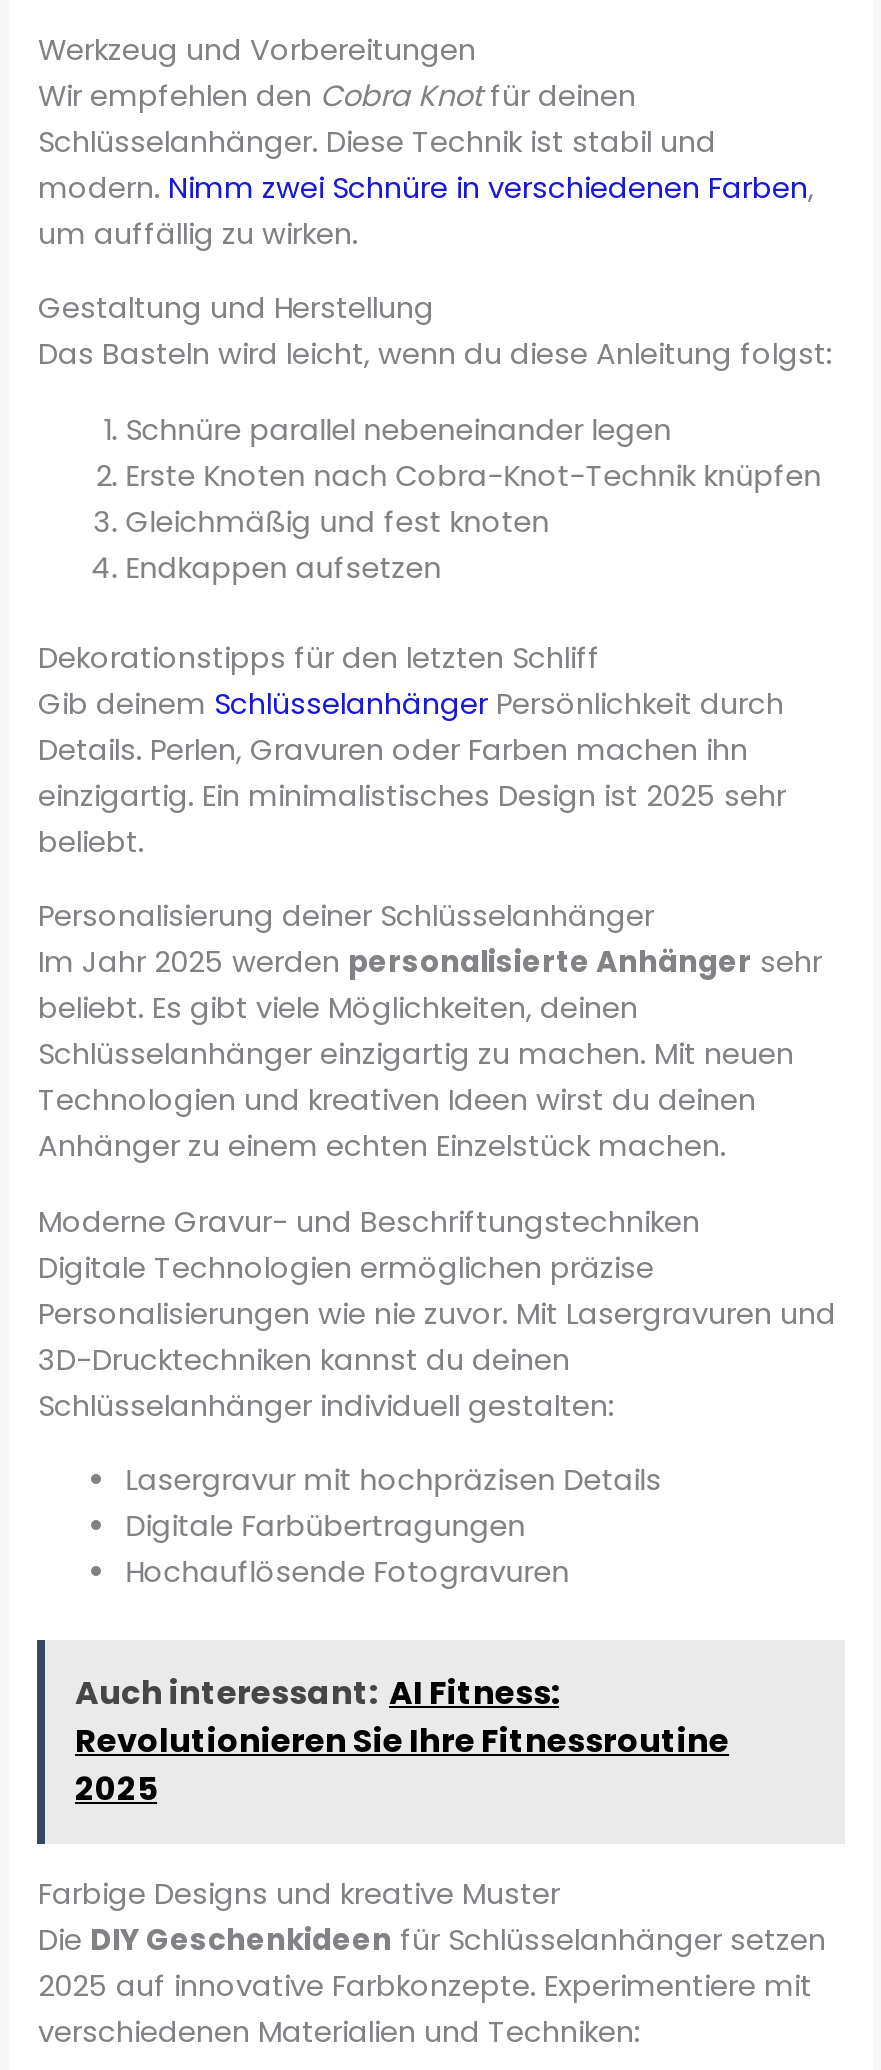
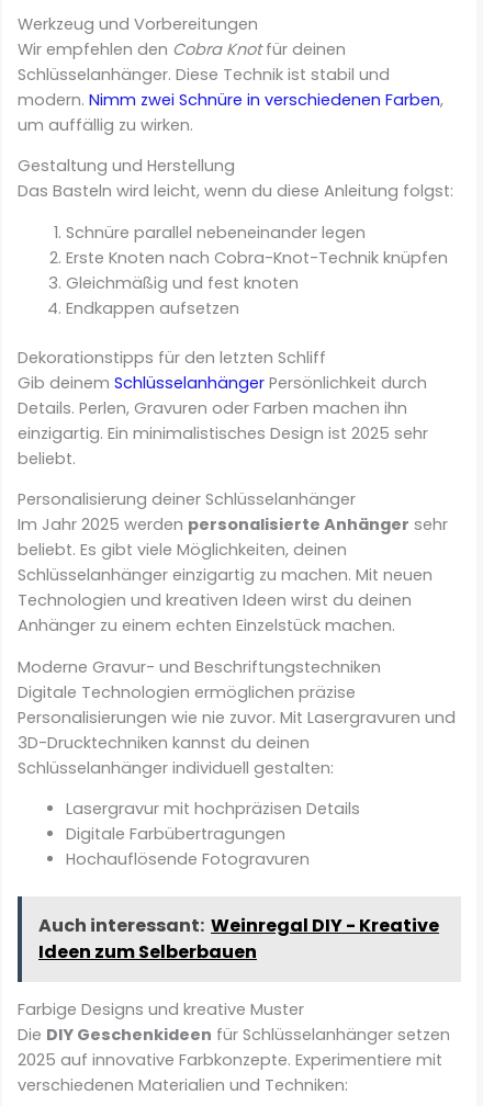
[75,1670,729,1812] Auch interessant: AI Fitness: | Revolutionieren Sie Ihre Fitnessroutine | 2025 -> [38,913,439,964] Auch interessant: Weinregal DIY - Kreative | Ideen zum Selberbauen

